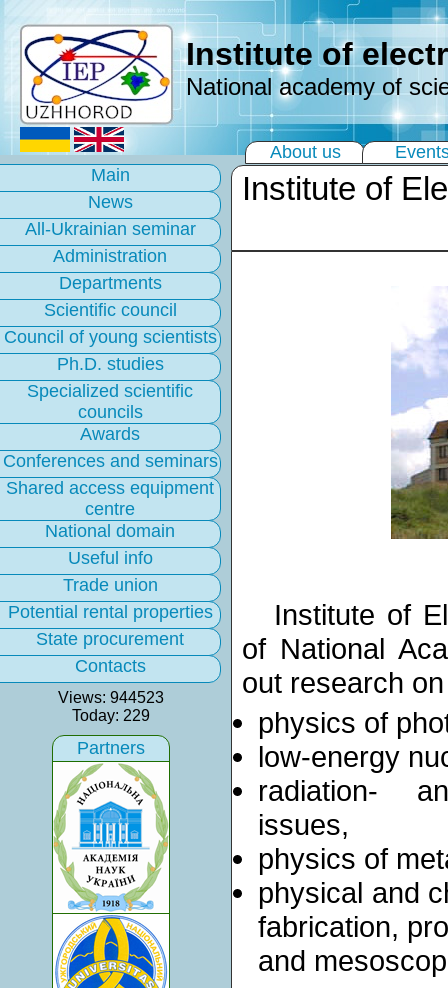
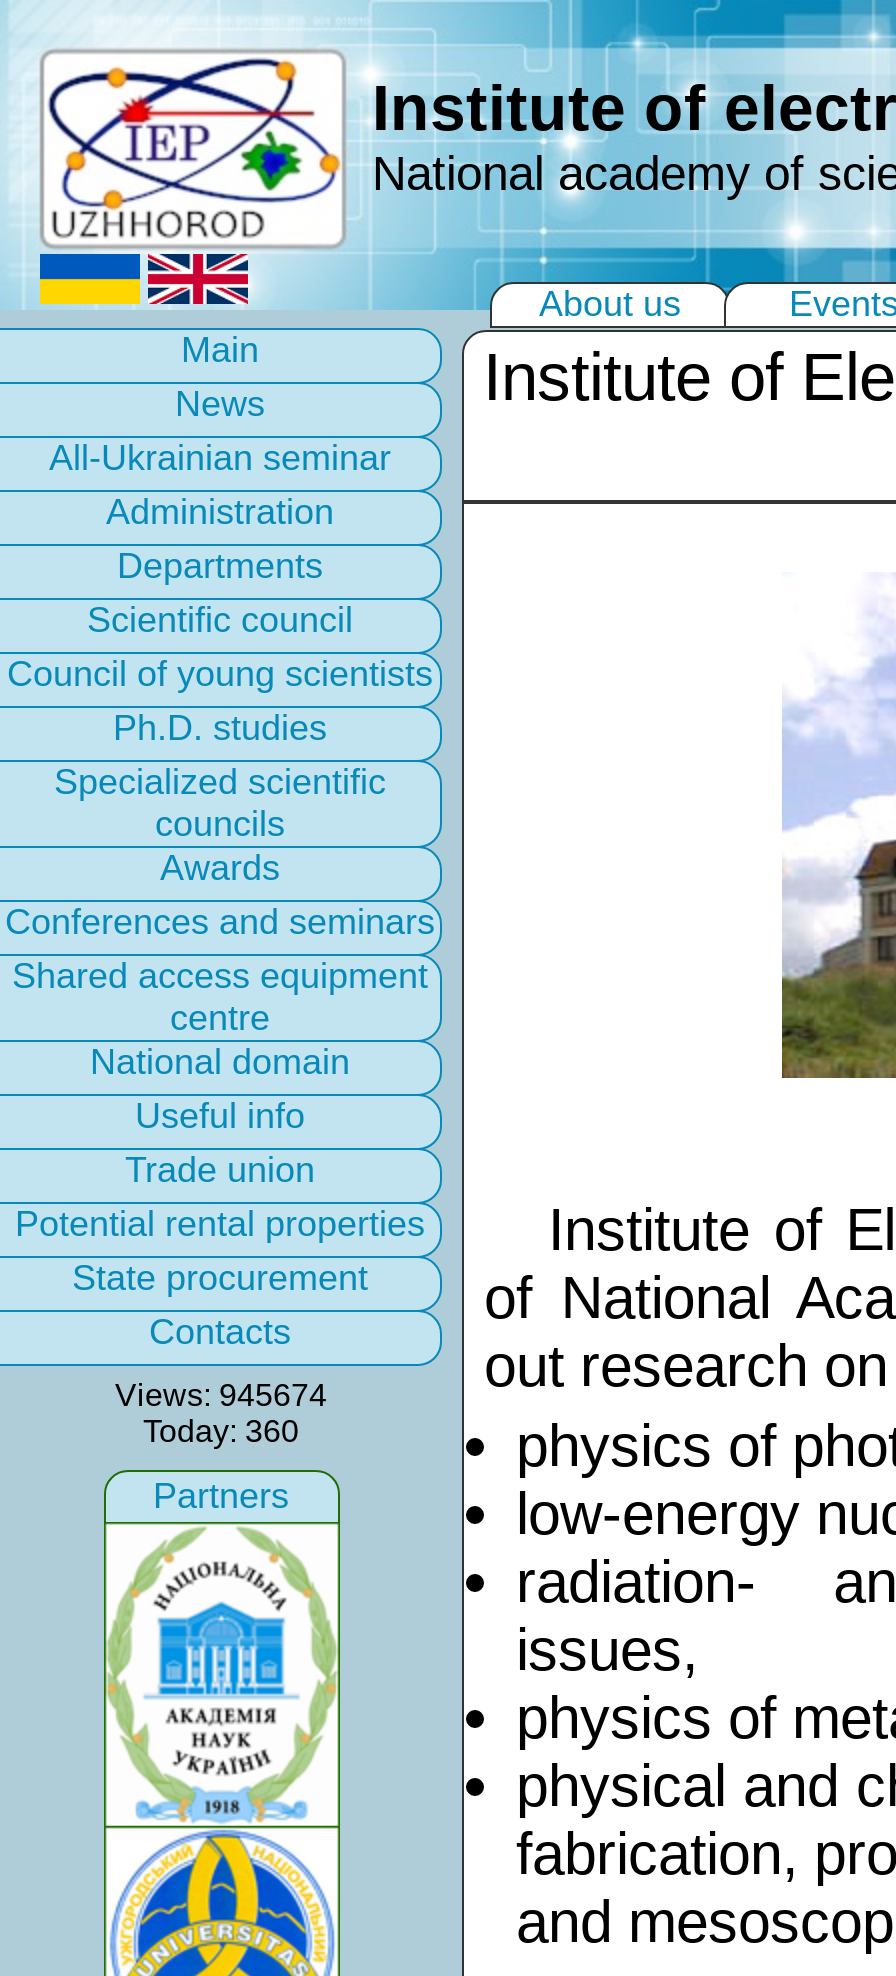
[57,689,163,706] Views: 944523 -> [115,1378,327,1412] Views: 945674
[71,707,149,724] Today: 229 -> [143,1414,299,1448] Today: 360

